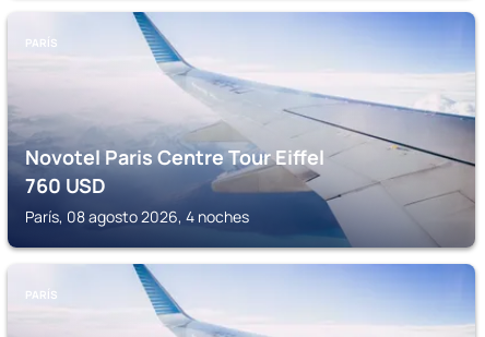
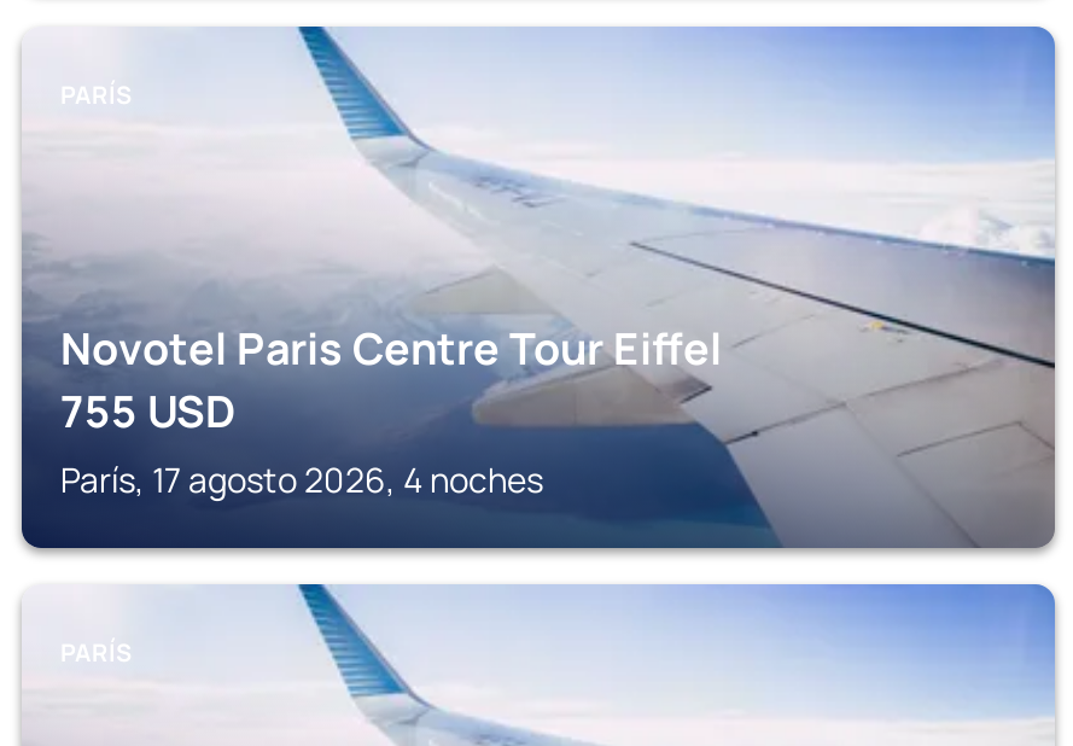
[25,172,106,198] 760 USD -> [60,381,237,439] 755 USD
[25,206,249,227] París, 08 agosto 2026, 4 noches -> [60,456,543,502] París, 17 agosto 2026, 4 noches

